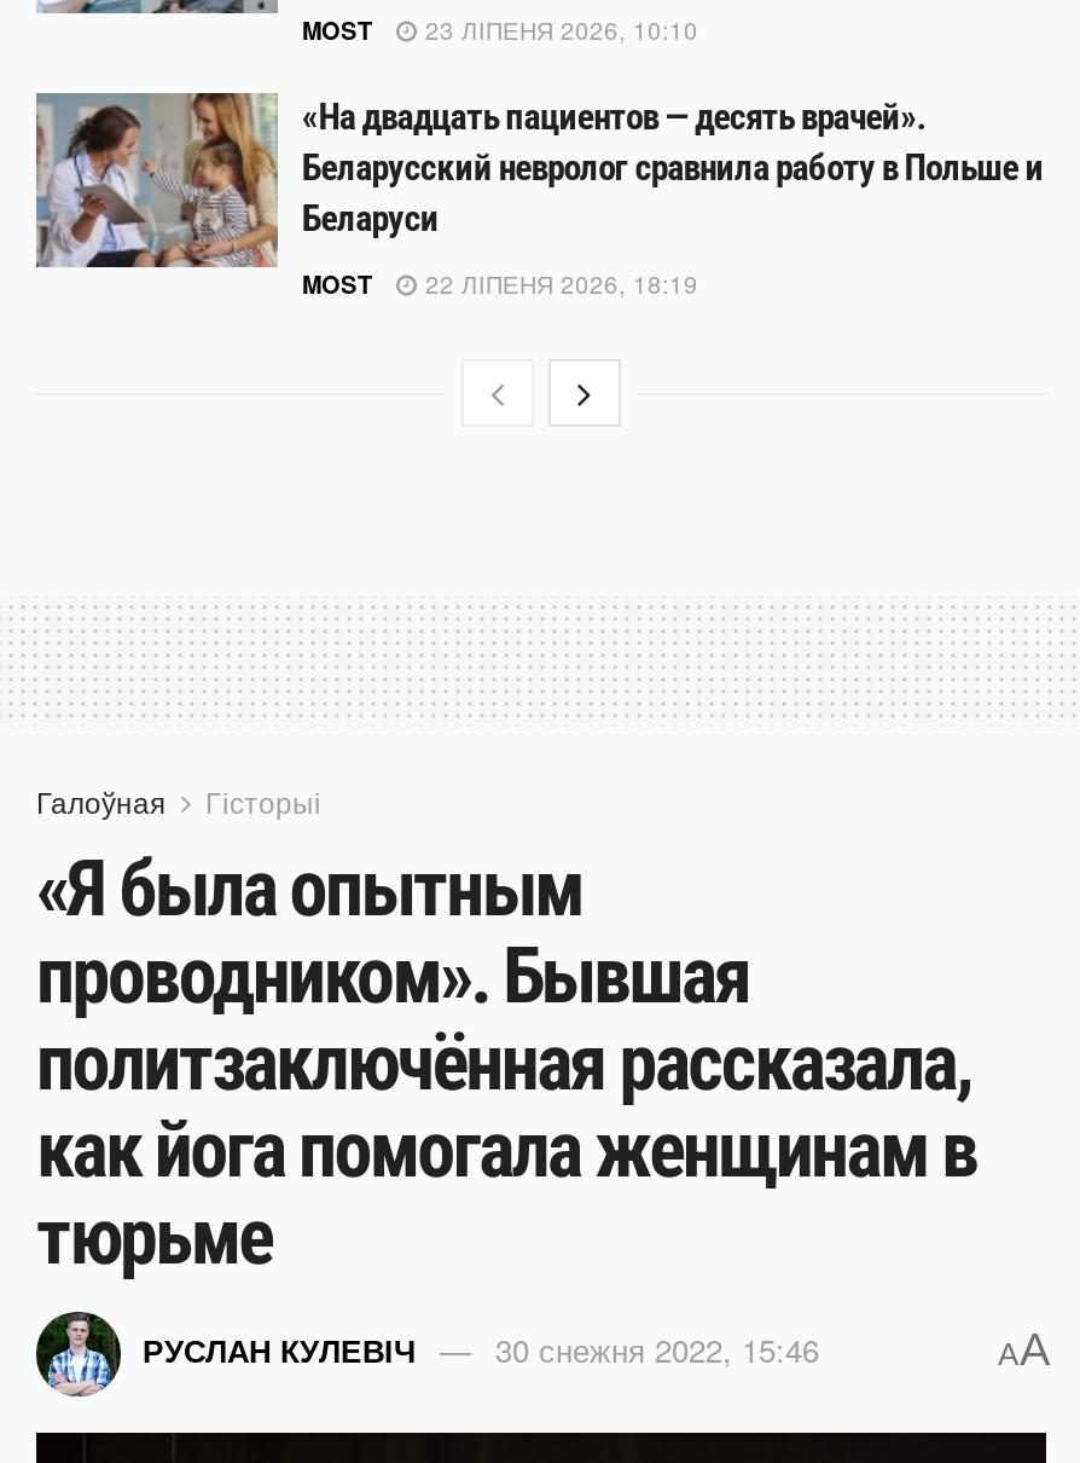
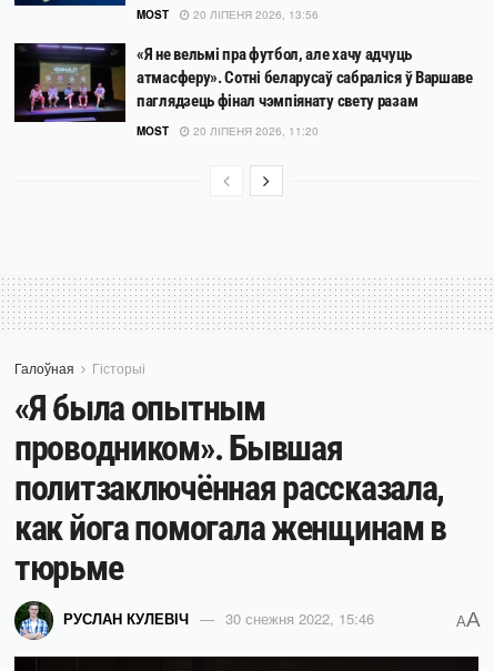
[302,13,698,47] MOST 23 ЛІПЕНЯ 2026, 10:10 -> [137,6,319,22] MOST 20 ЛІПЕНЯ 2026, 13:56
[34,89,1044,268] [image] | «На двадцать пациентов — десять врачей». | Беларусский невролог сравнила работу в Польше и | Беларуси -> [13,42,473,123] [image] | «Я не вельмі пра футбол, але хачу адчуць | атмасферу». Сотні беларусаў сабраліся ў Варшаве | паглядзець фінал чэмпіянату свету разам
[302,267,698,301] MOST 22 ЛІПЕНЯ 2026, 18:19 -> [137,123,319,138] MOST 20 ЛІПЕНЯ 2026, 11:20

